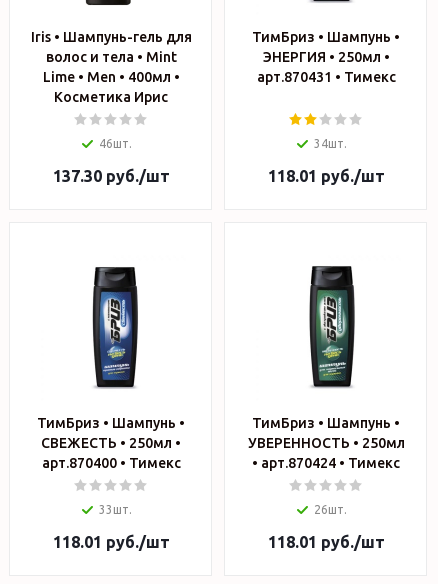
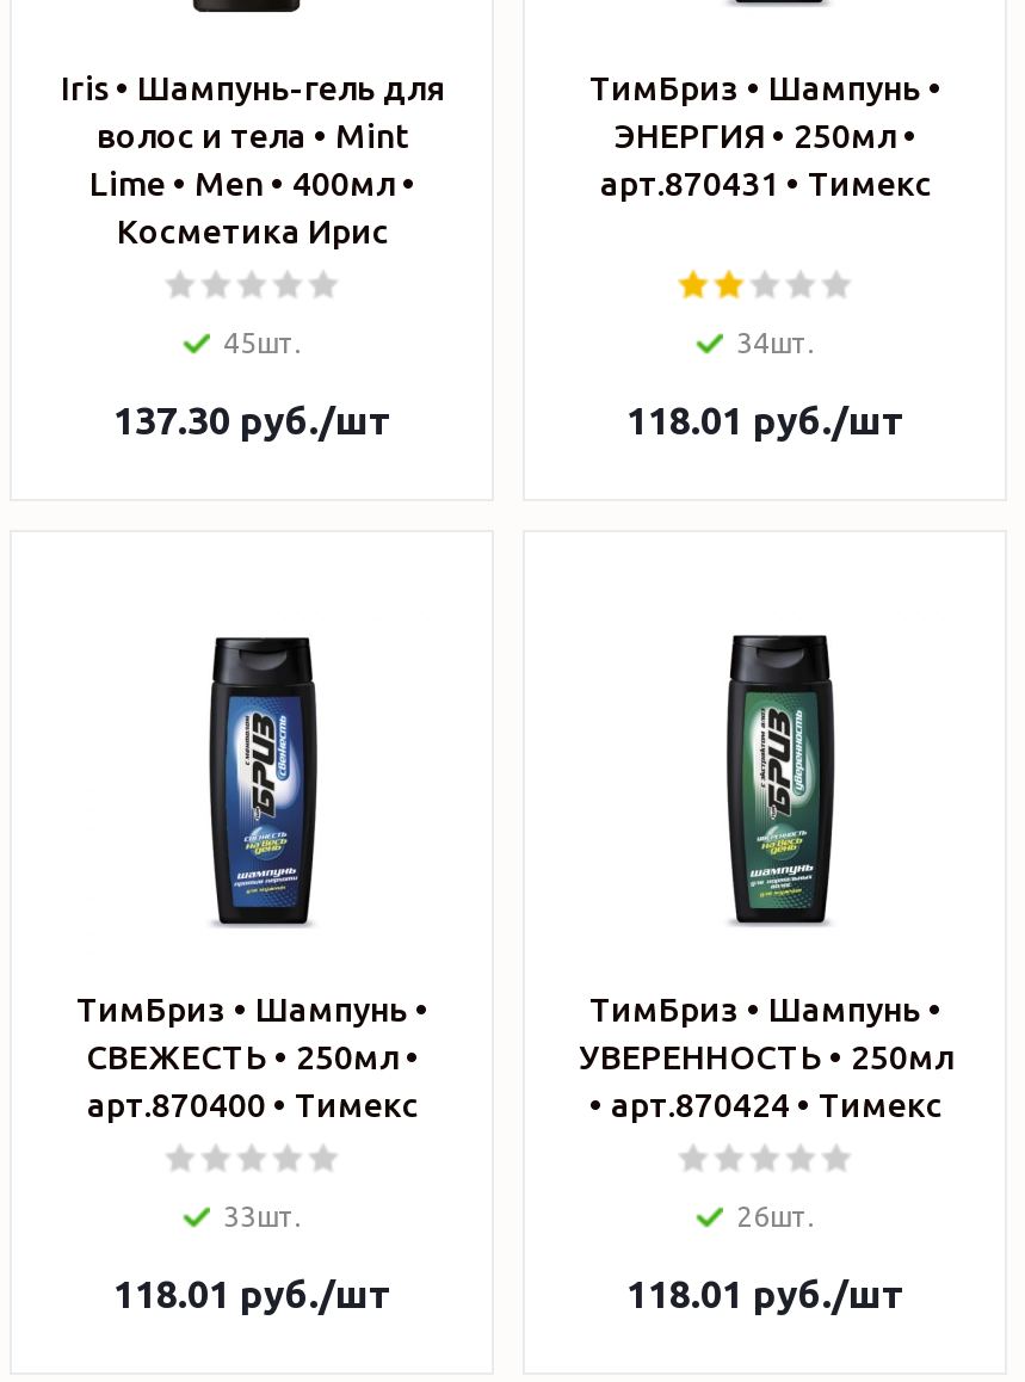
[98,137,131,150] 46шт. -> [223,327,302,358] 45шт.

